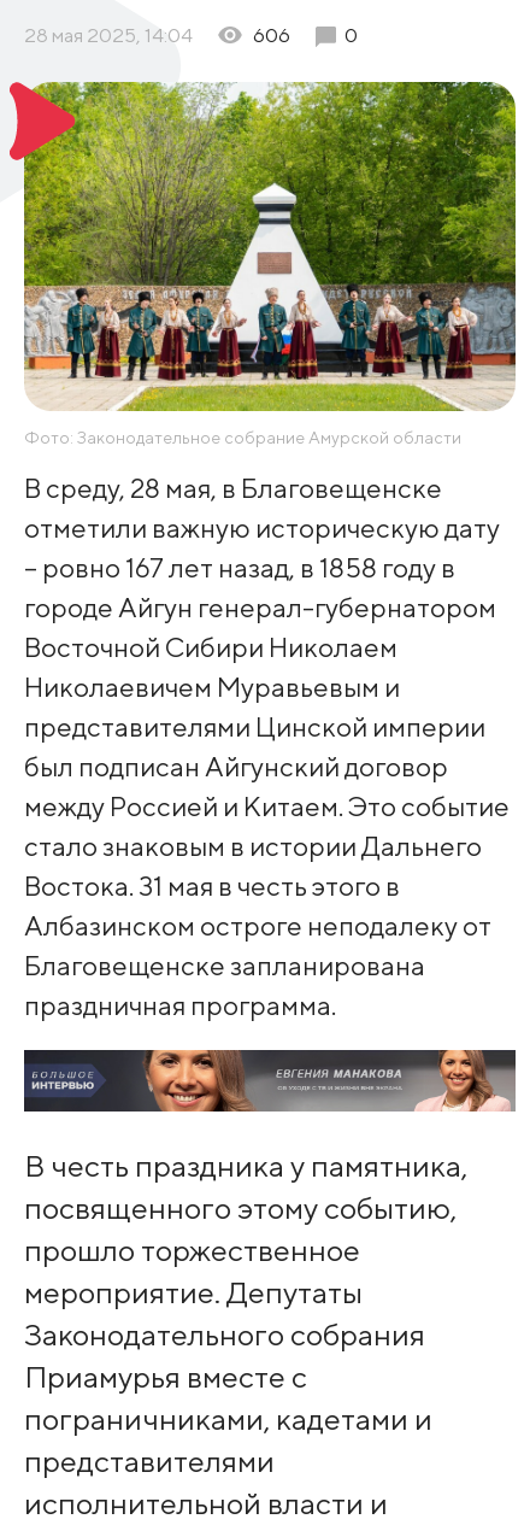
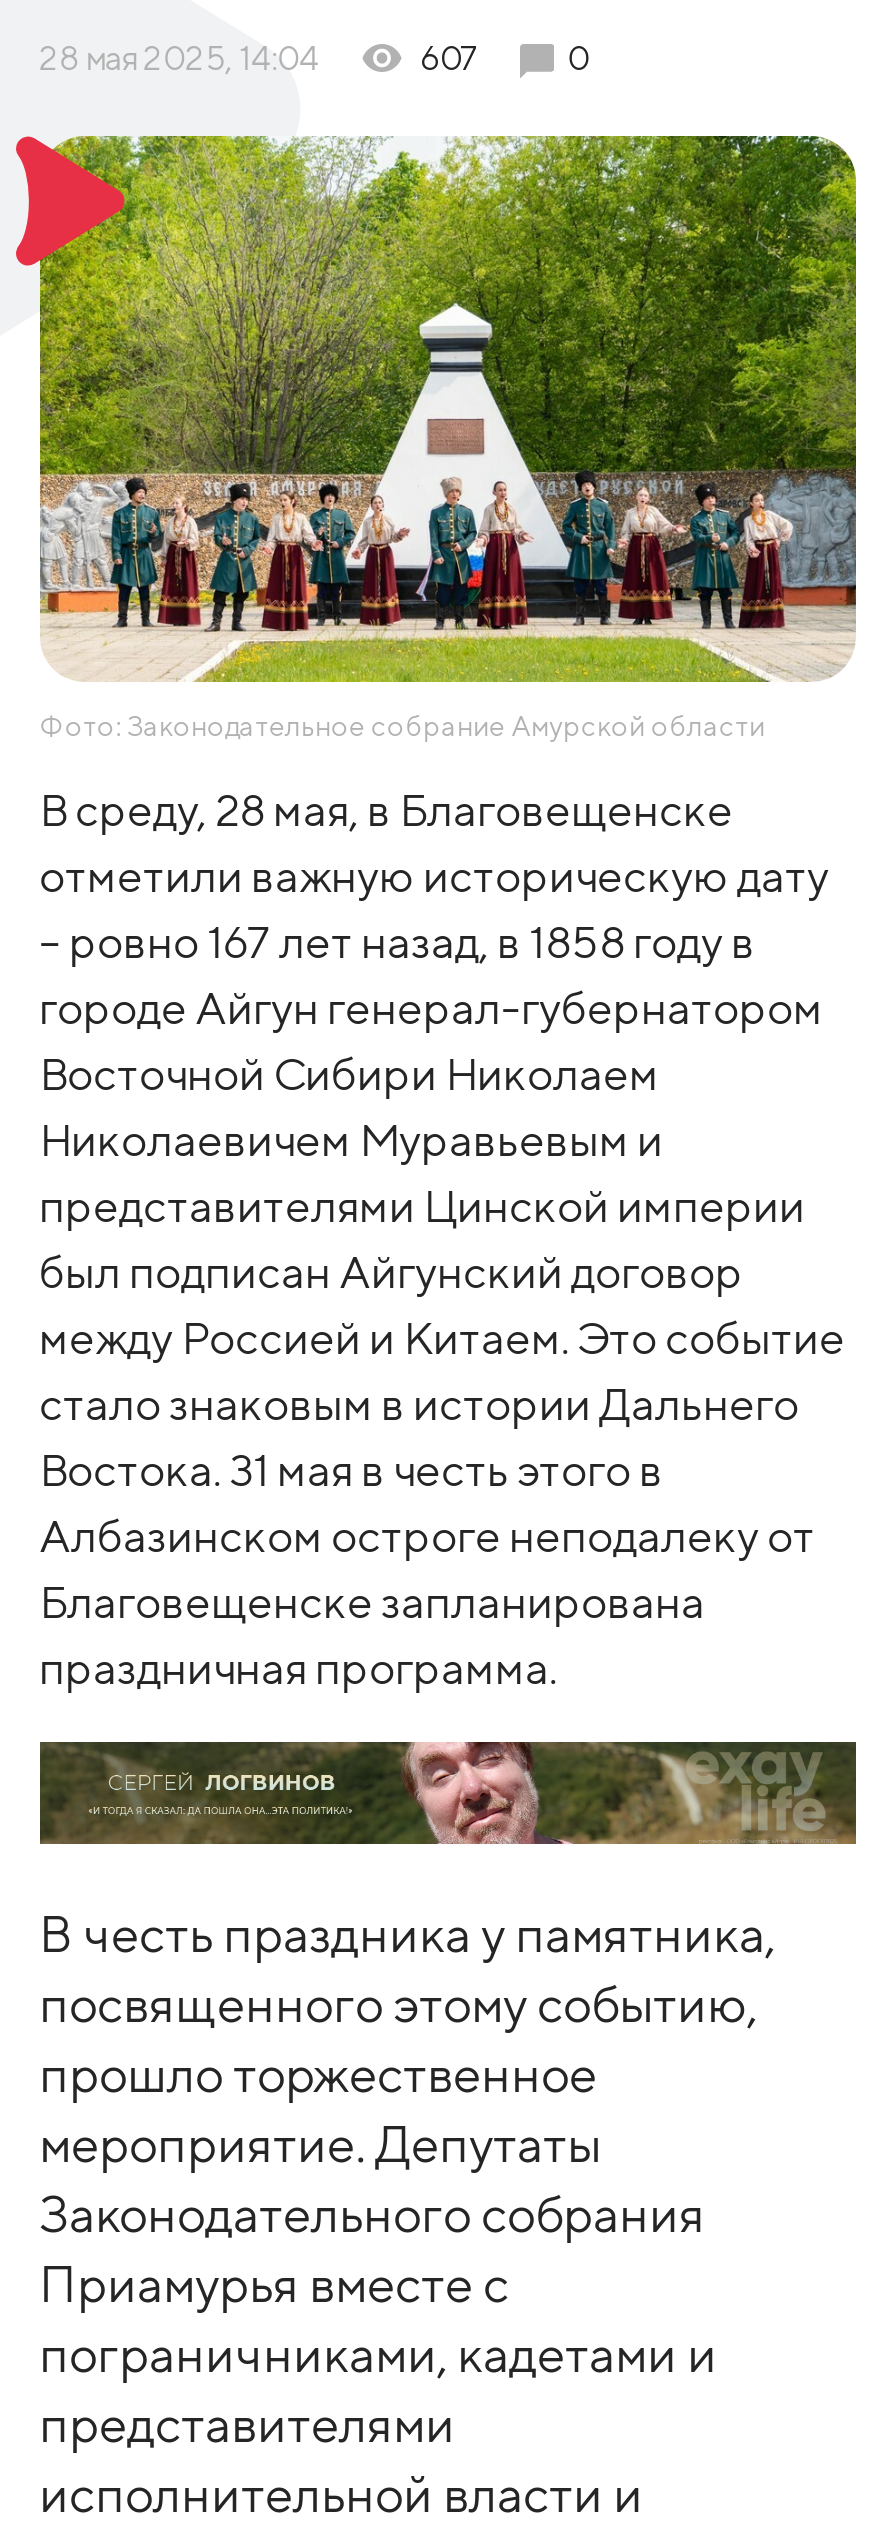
[253,23,290,47] 606 -> [420,38,478,78] 607
[24,1049,516,1113] [image] -> [40,1740,856,1846] [image]

